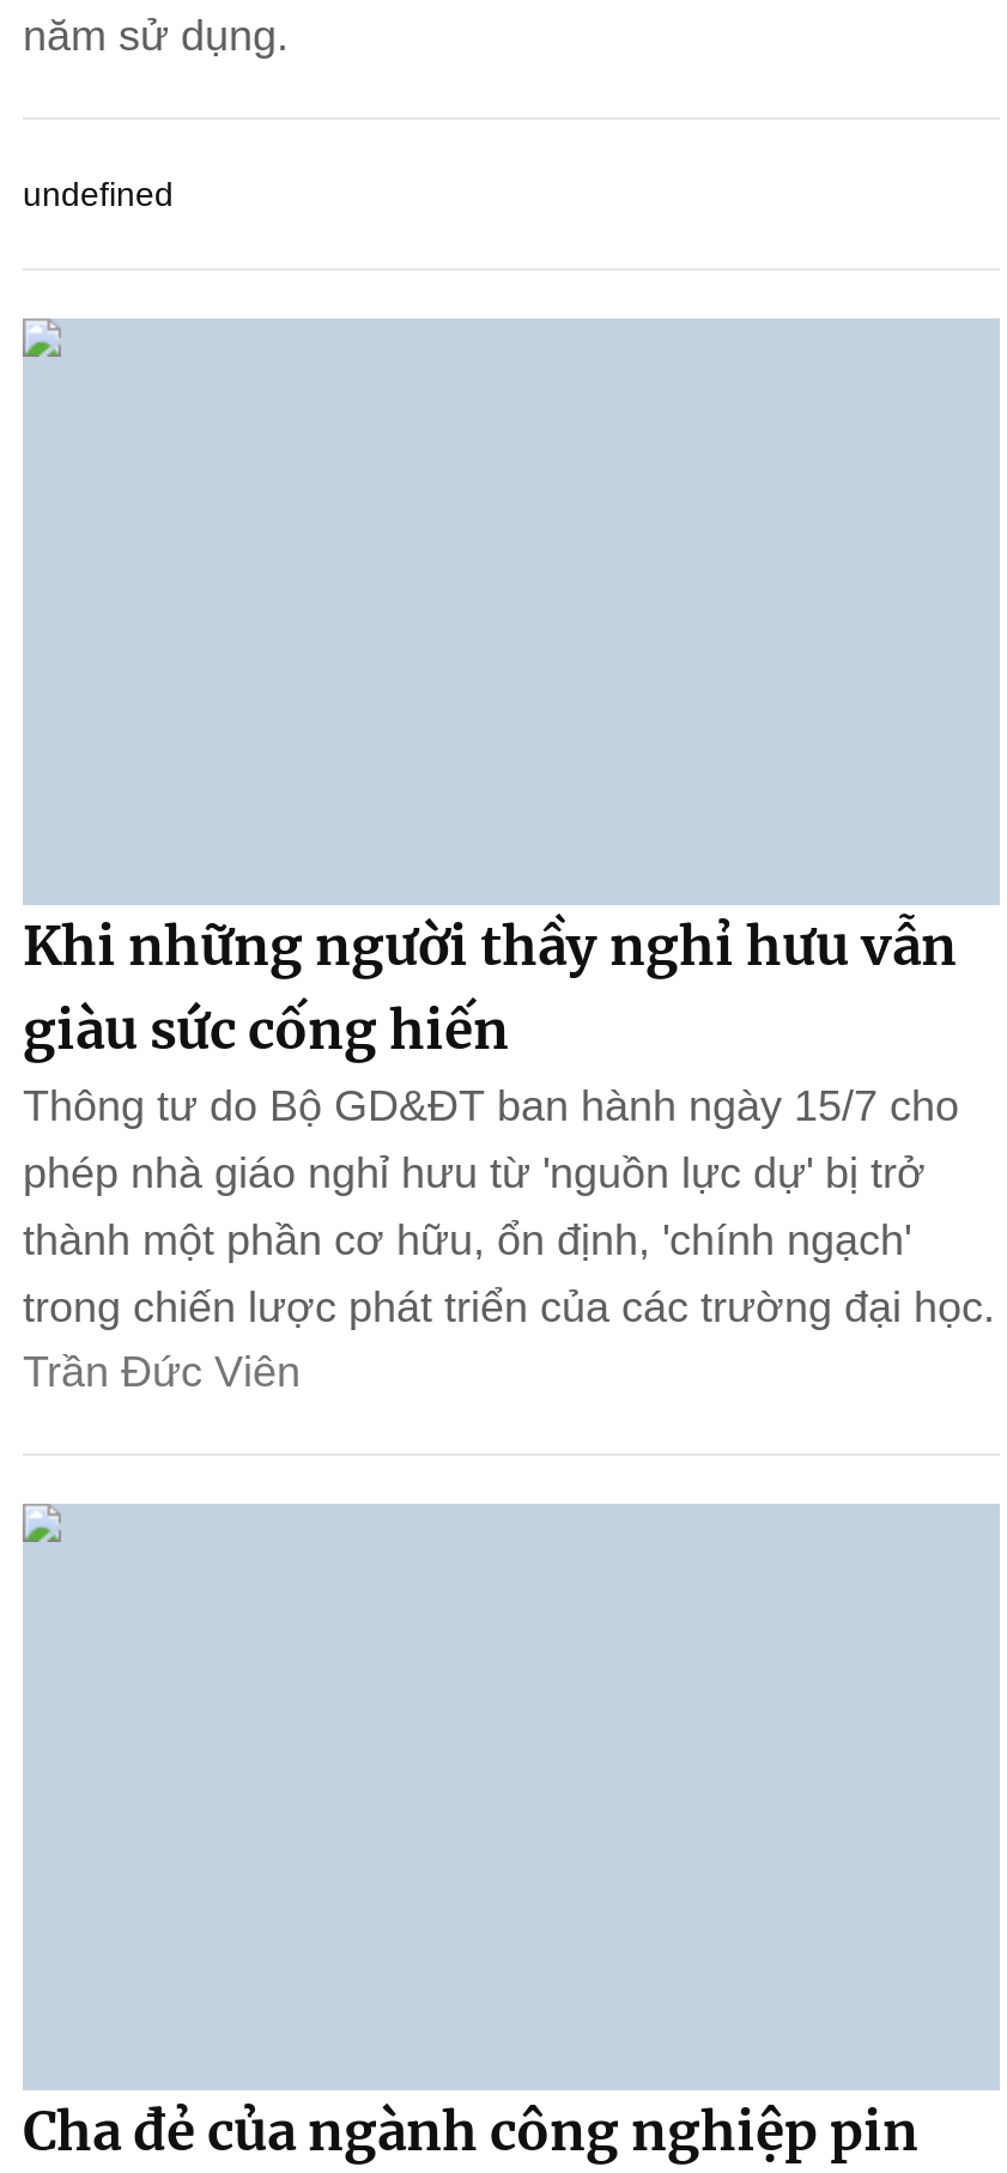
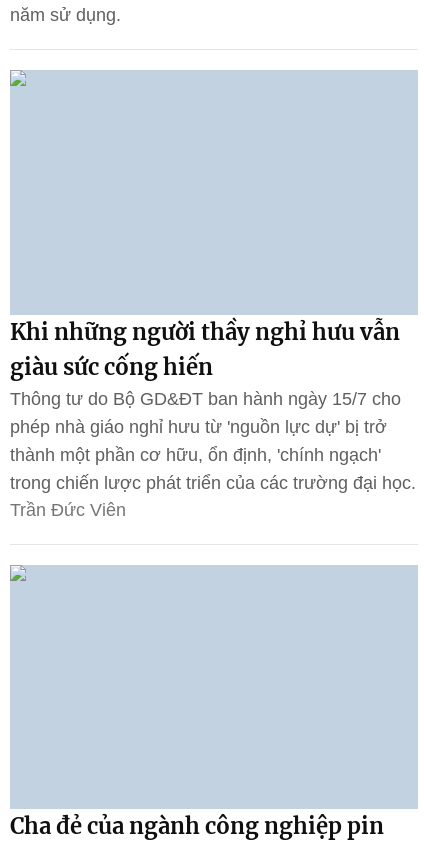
[23,174,174,213] undefined -> none

